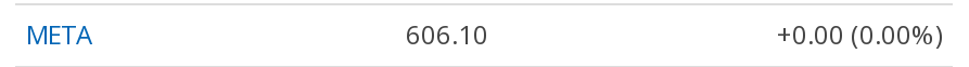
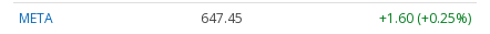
[406,16,488,53] 606.10 -> [201,8,243,27] 647.45
[777,16,942,53] +0.00 (0.00%) -> [379,8,471,27] +1.60 (+0.25%)

